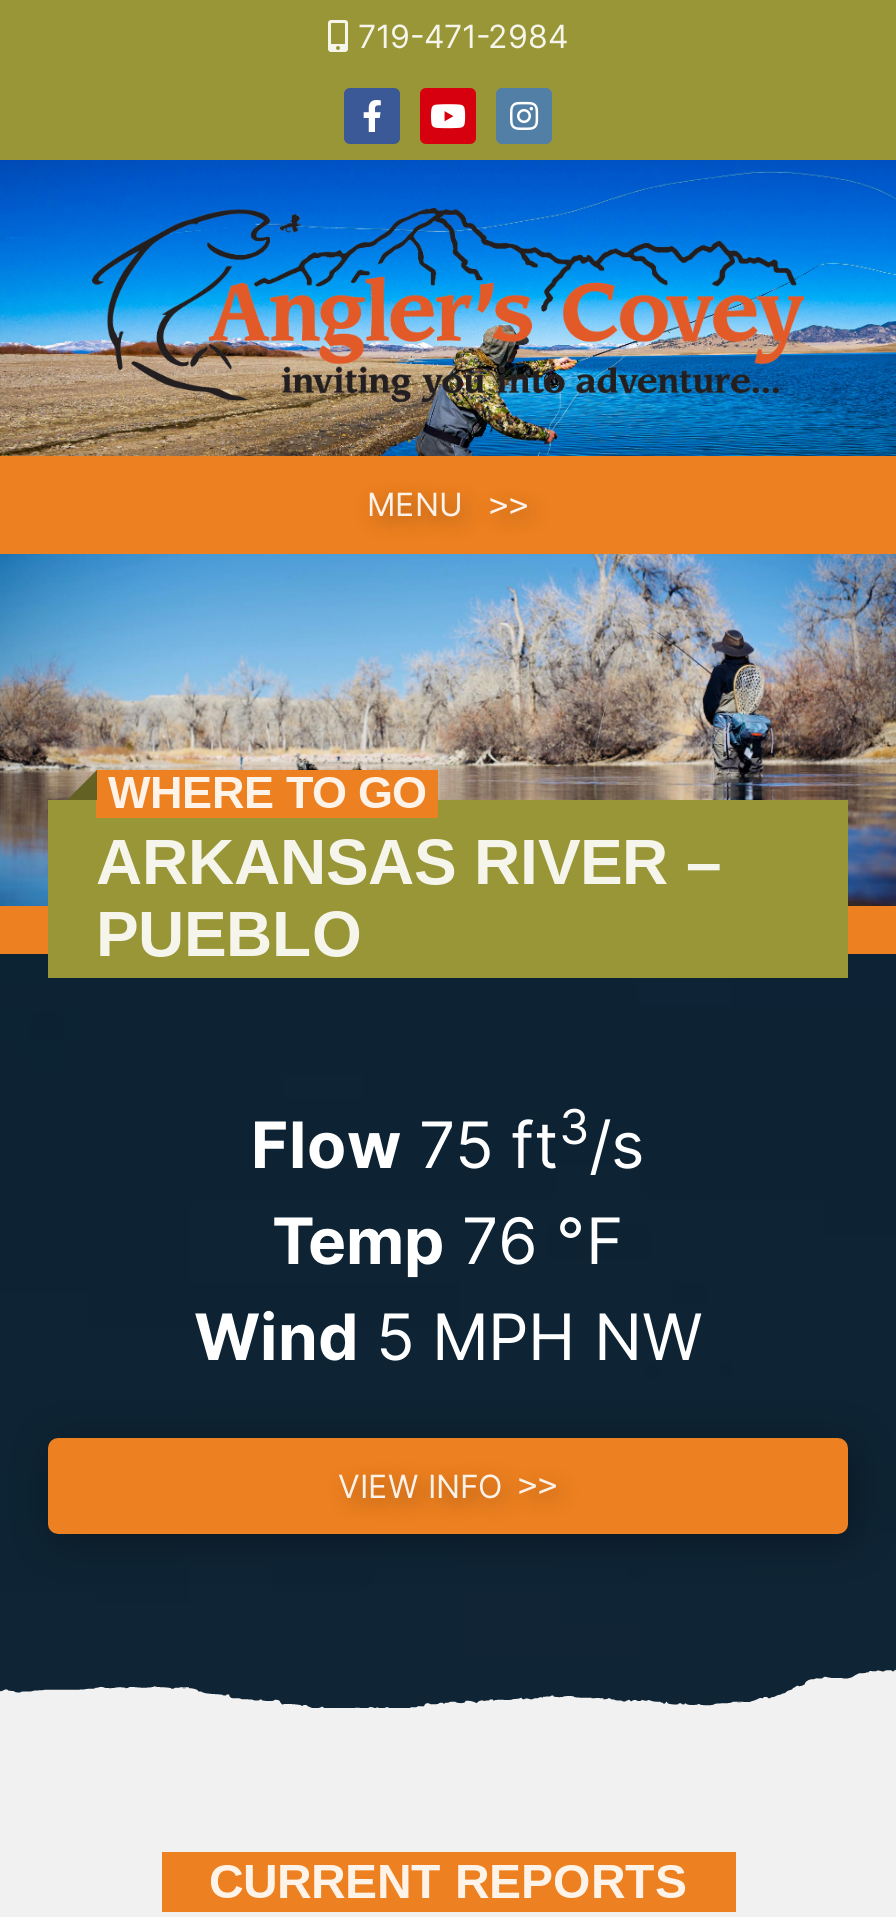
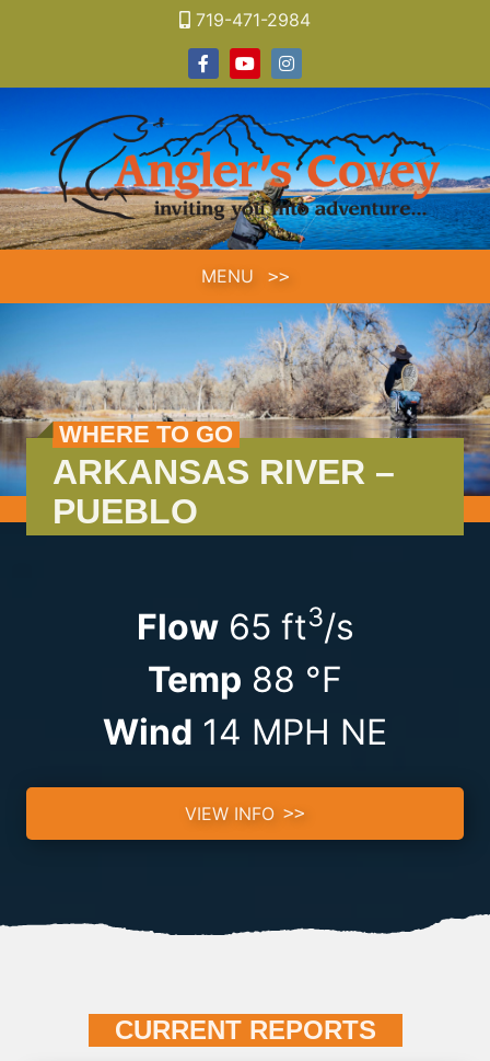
[251,1098,645,1184] Flow 75 ft3/s -> [136,601,354,648] Flow 65 ft3/s
[272,1202,624,1280] Temp 76 °F -> [148,658,342,701] Temp 88 °F
[194,1298,702,1376] Wind 5 MPH NW -> [103,711,387,753] Wind 14 MPH NE

